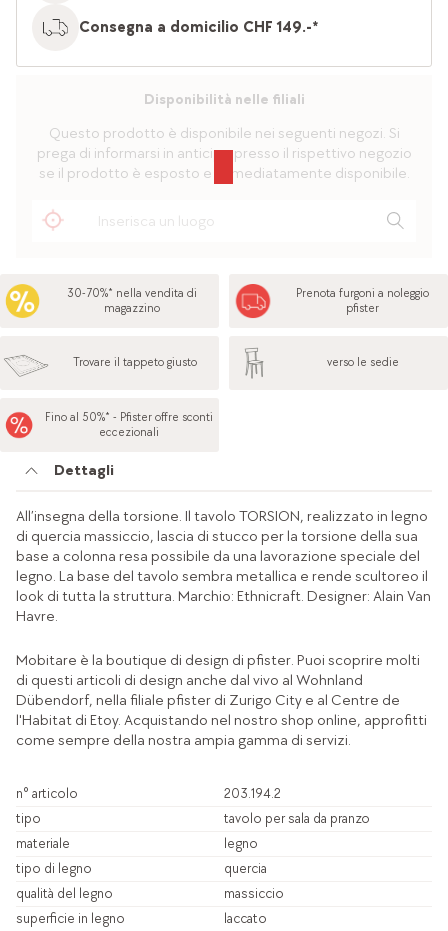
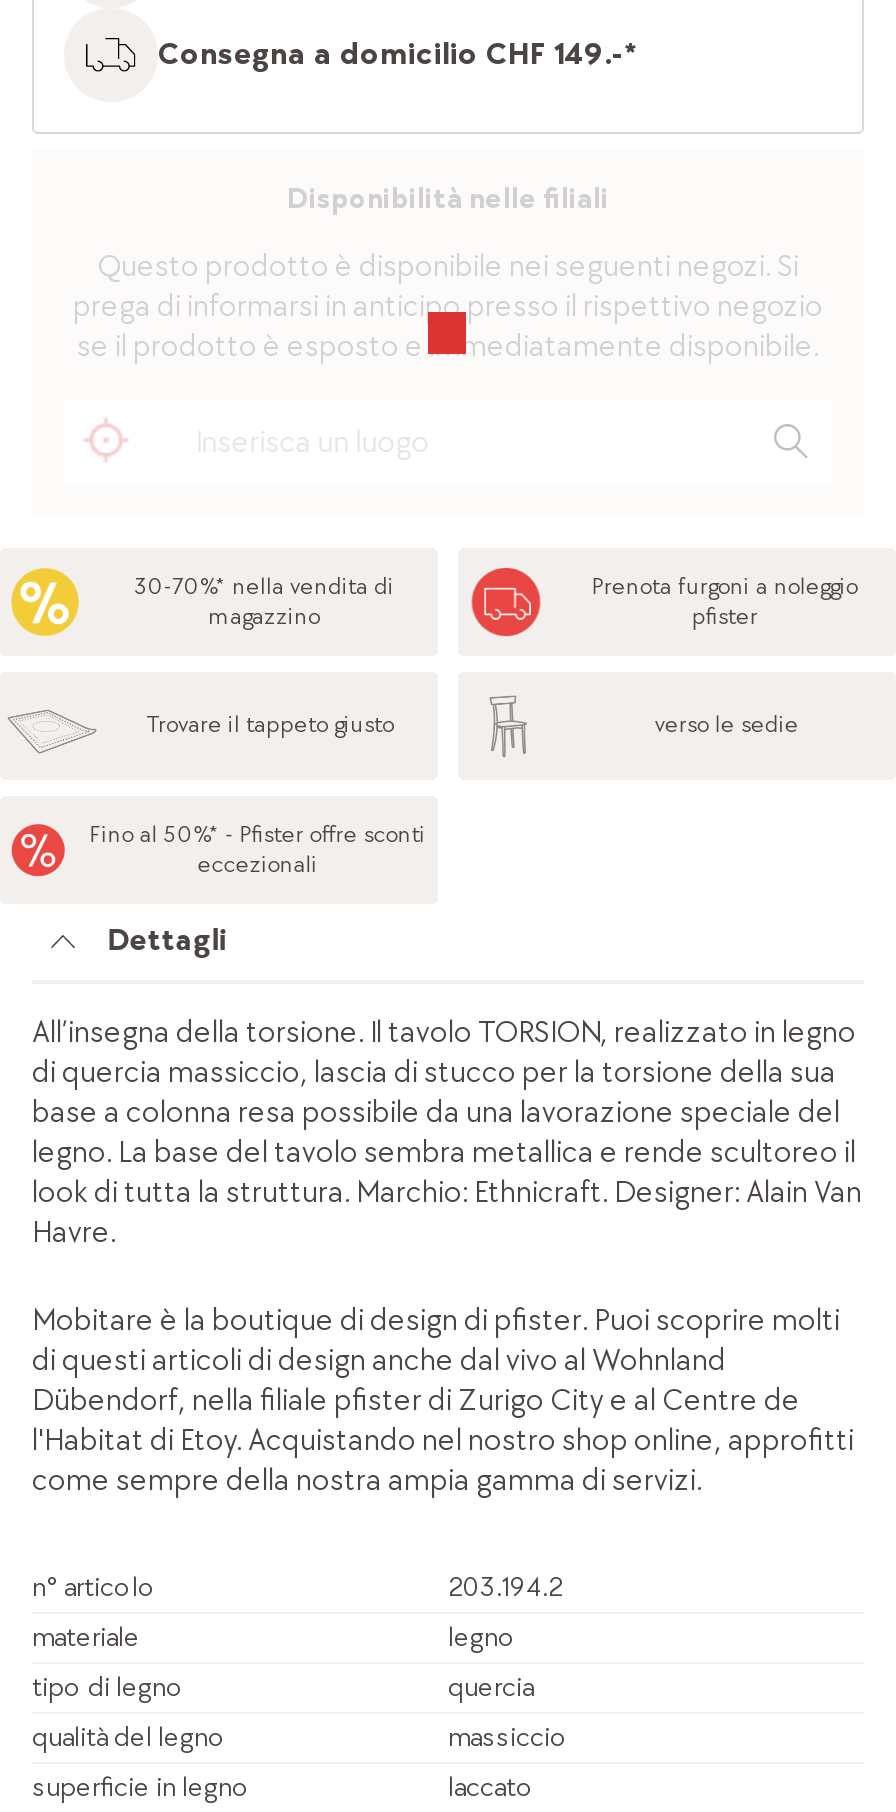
[16,810,370,827] tipo | tavolo per sala da pranzo -> none

